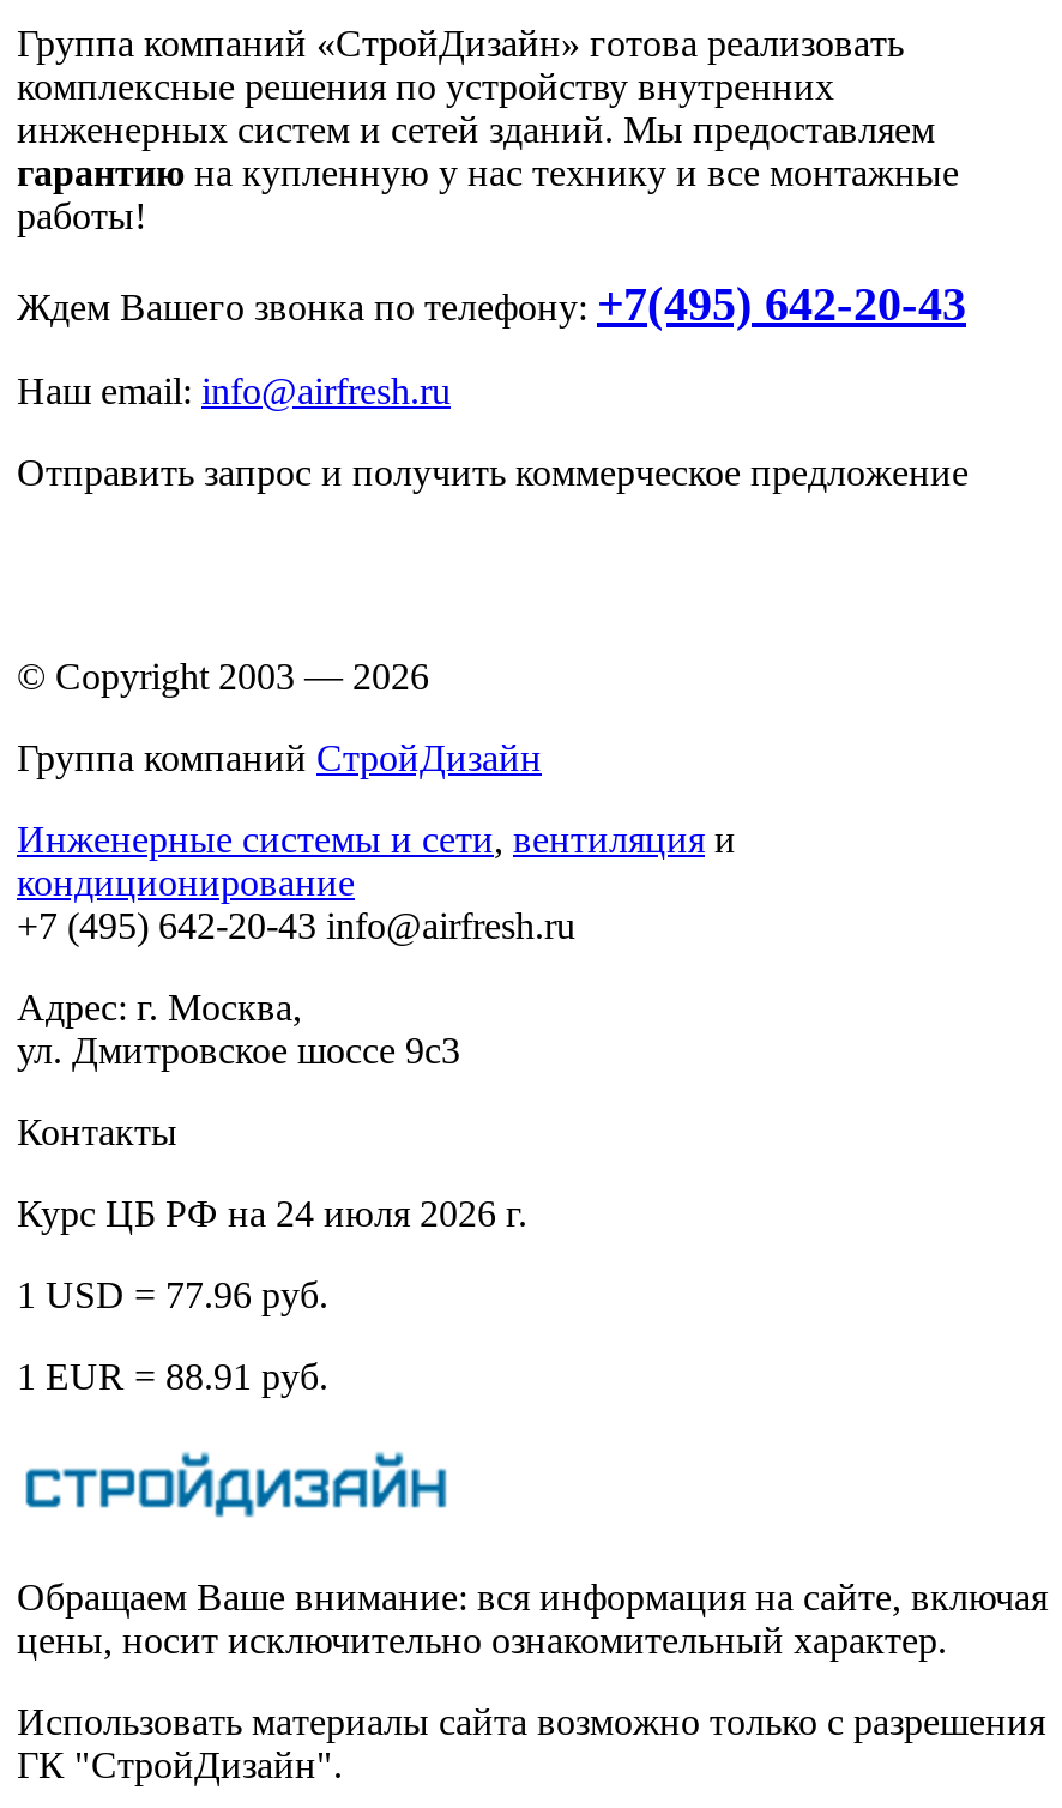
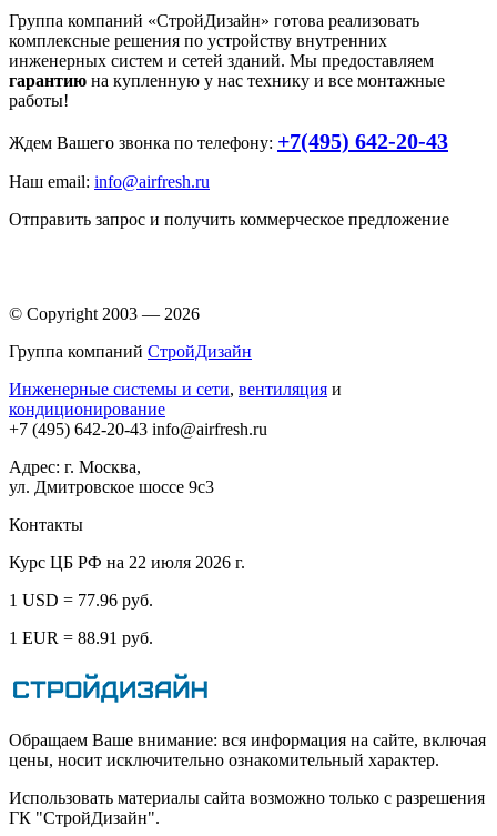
[17,1192,527,1233] Курс ЦБ РФ на 24 июля 2026 г. -> [9,553,245,571] Курс ЦБ РФ на 22 июля 2026 г.

